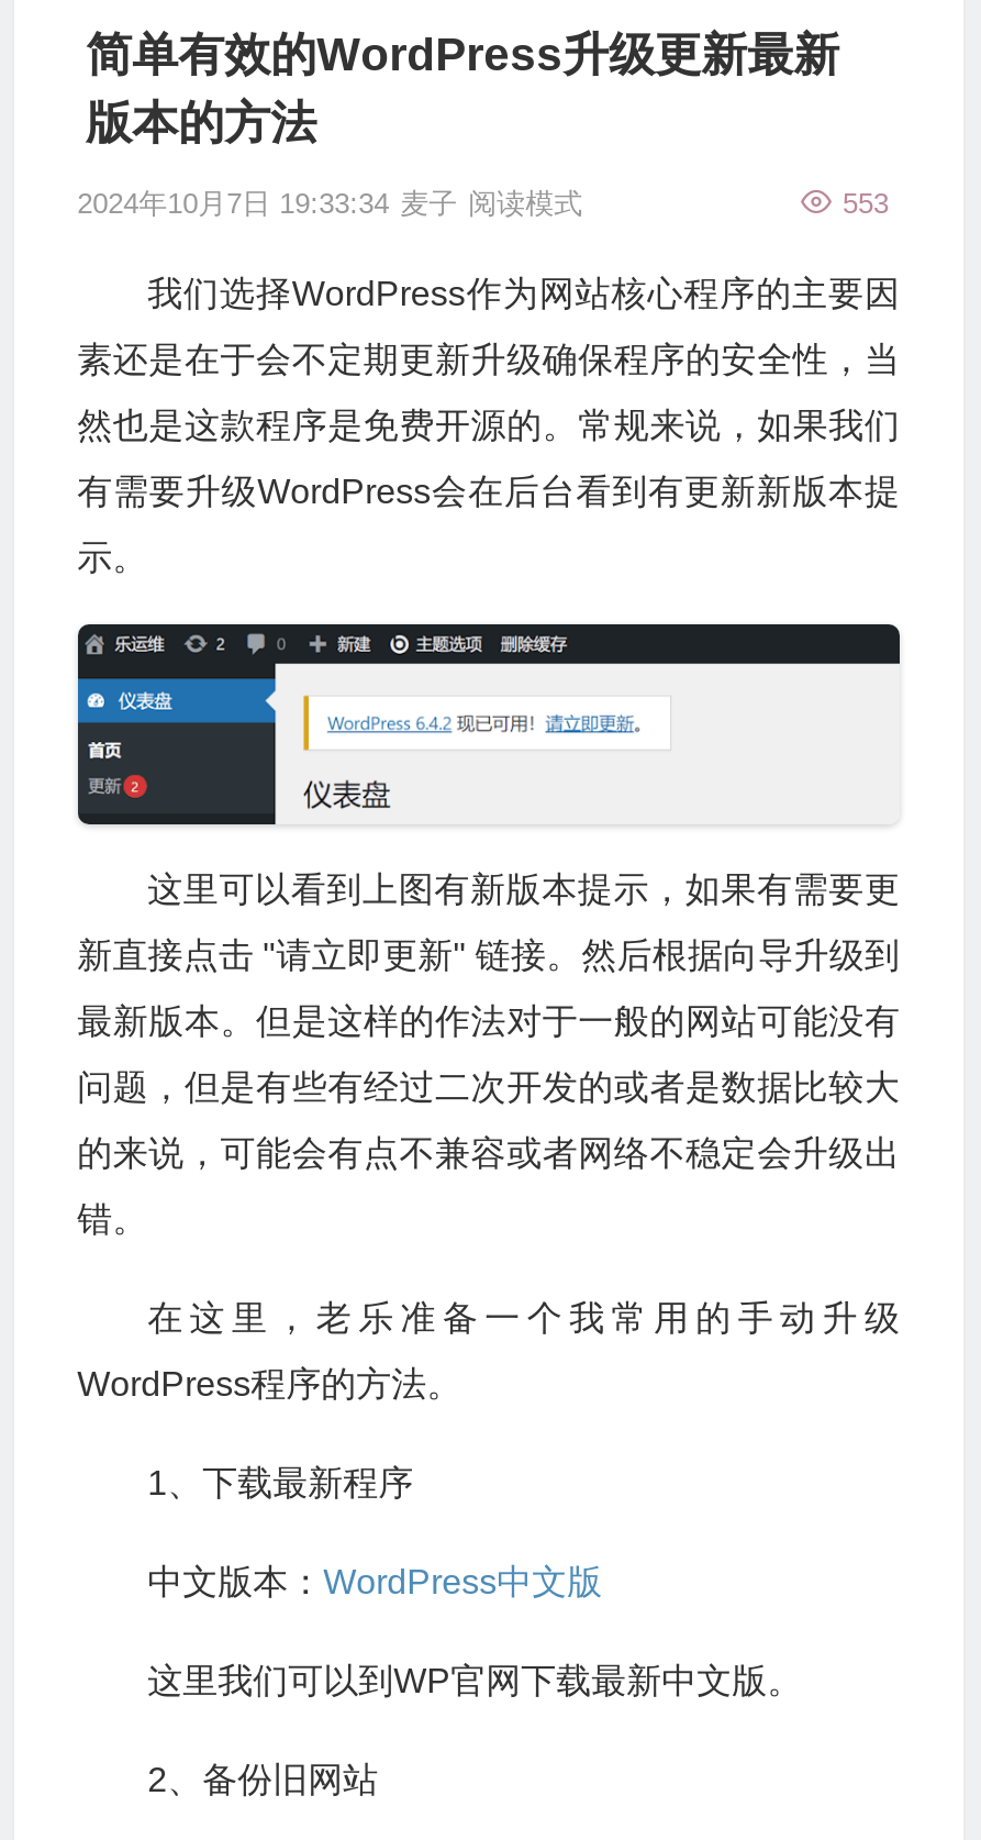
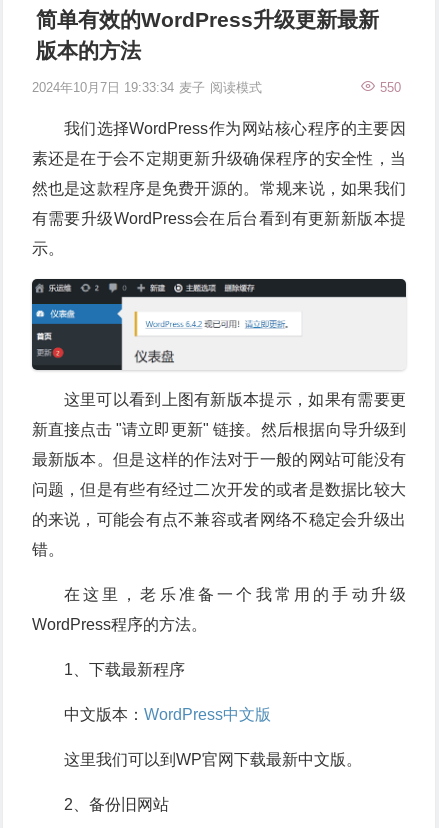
[843,187,889,220] 553 -> [380,80,401,95] 550

